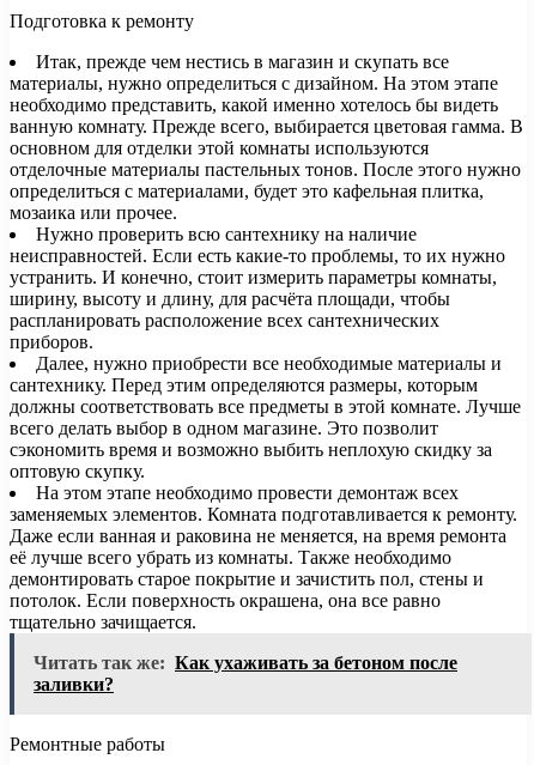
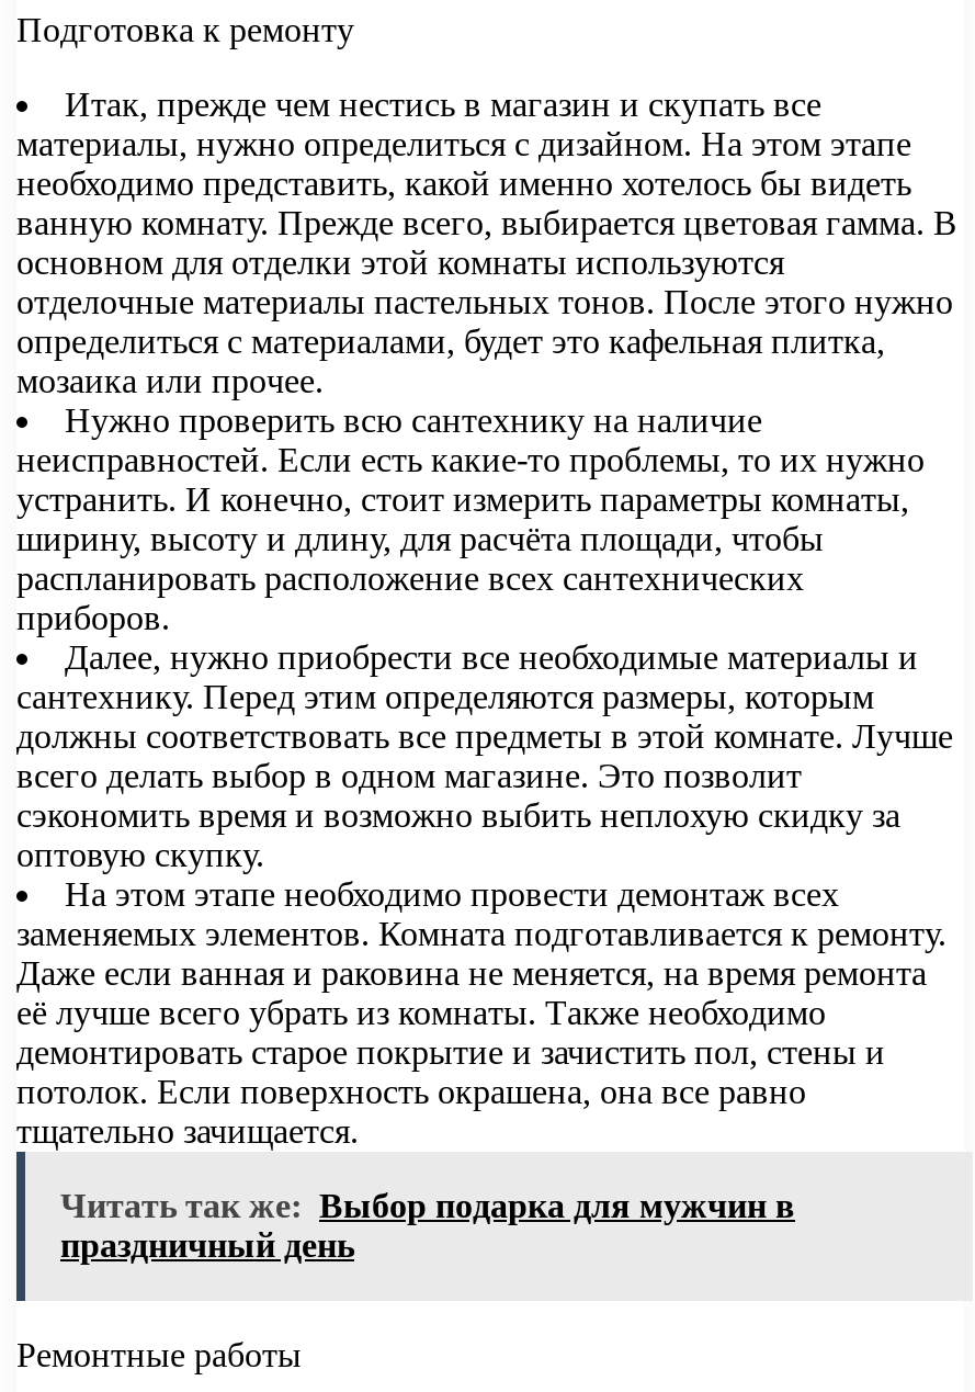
[34,652,457,694] Читать так же: Как ухаживать за бетоном после | заливки? -> [60,1186,795,1263] Читать так же: Выбор подарка для мужчин в | праздничный день

